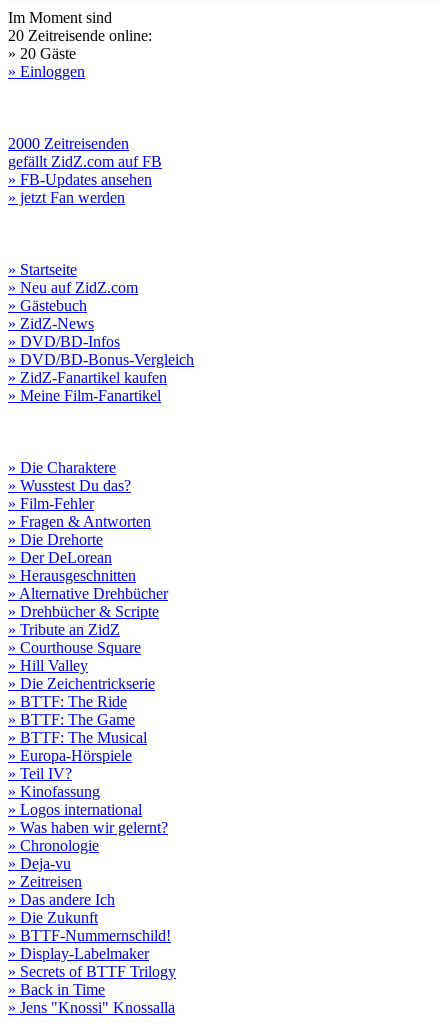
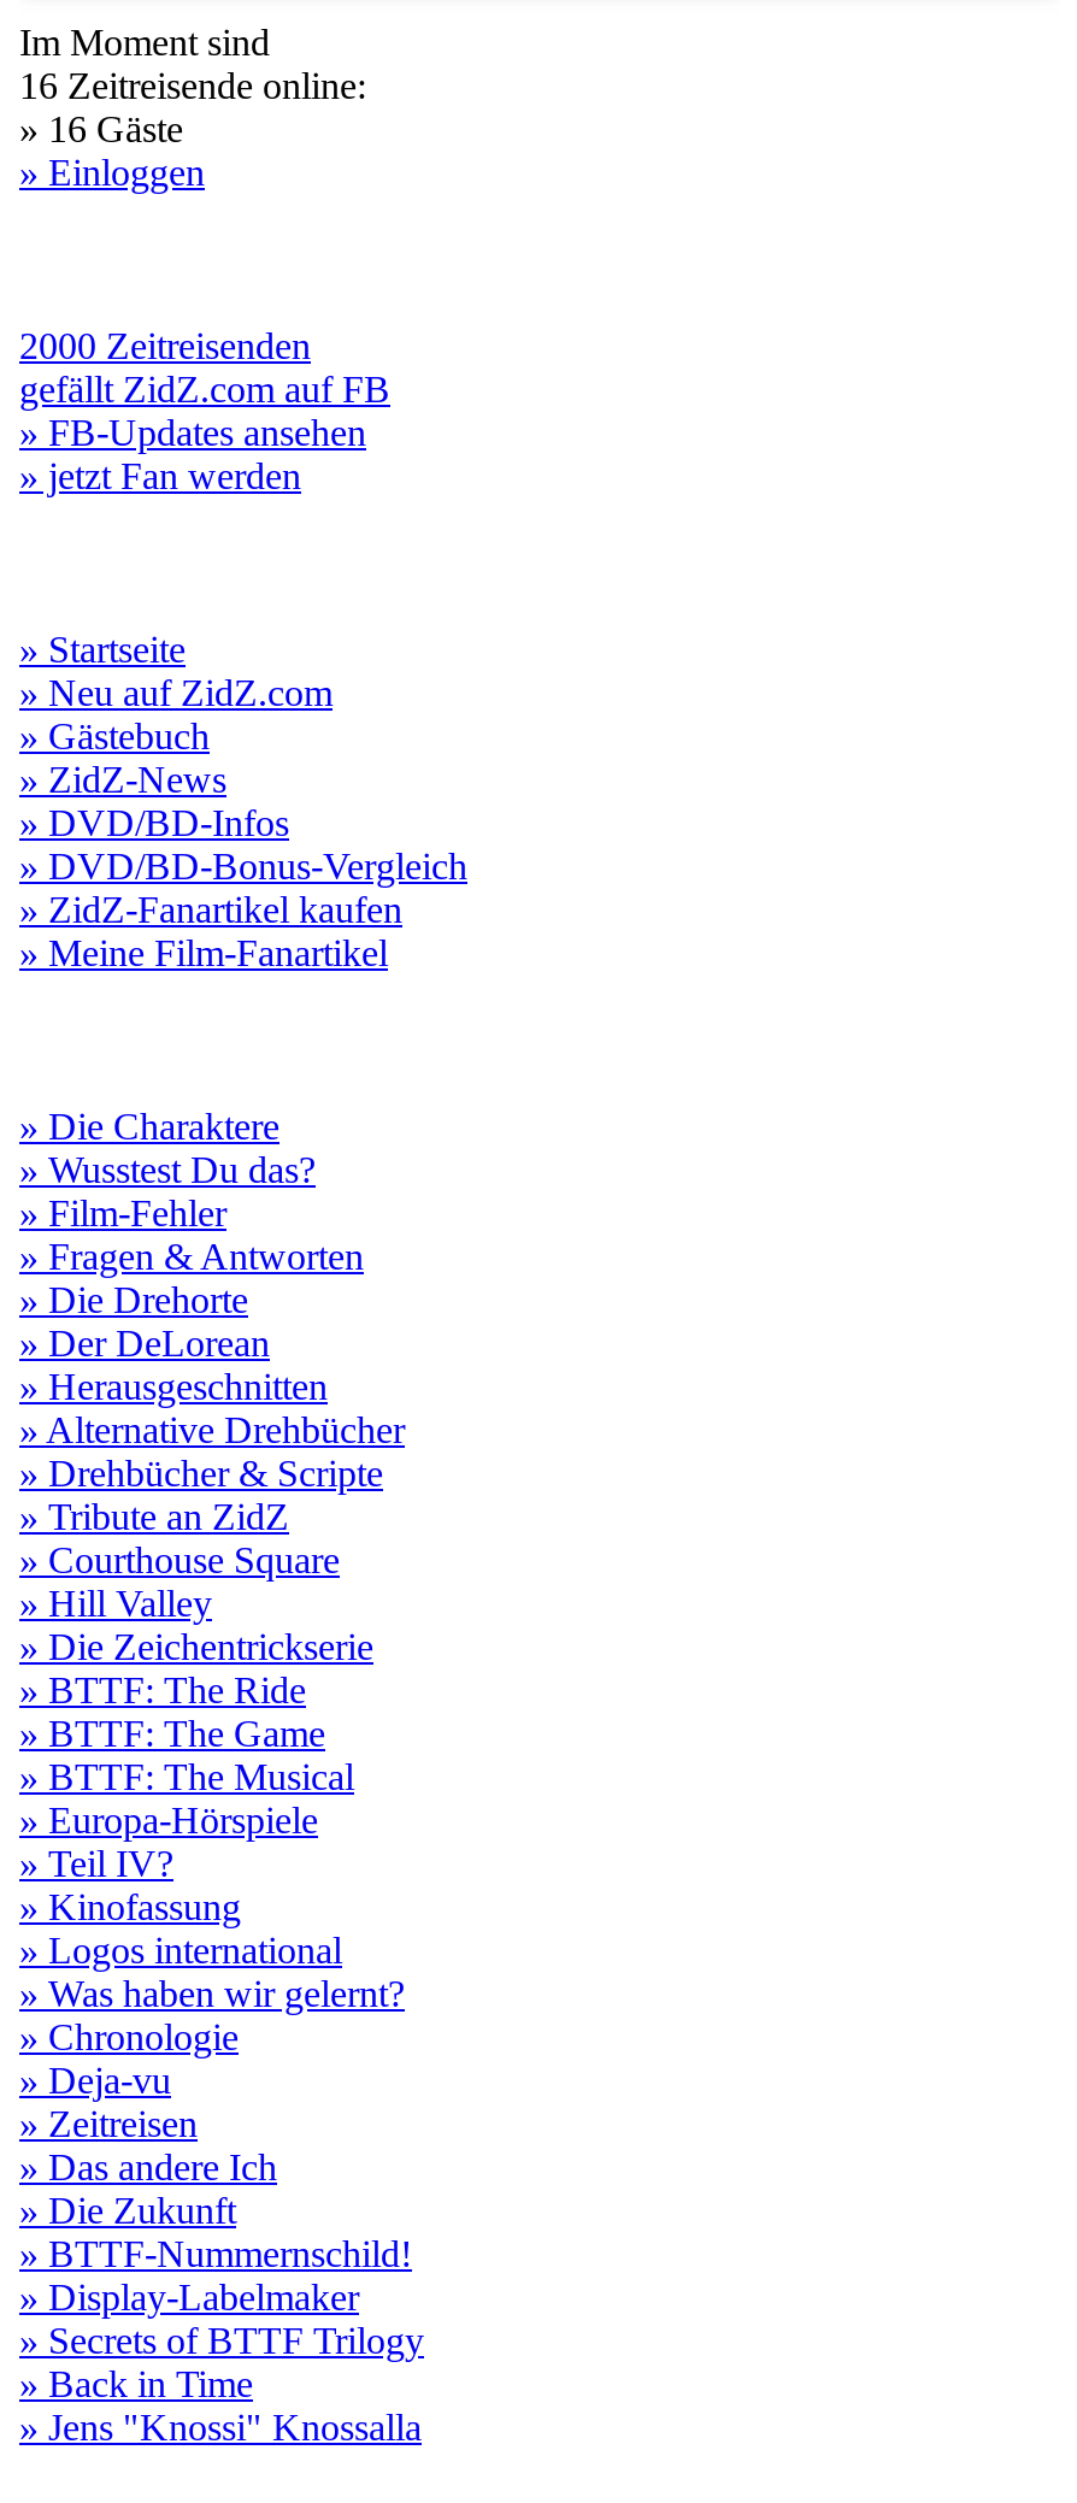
[8,27,152,44] 20 Zeitreisende online: -> [19,65,366,106] 16 Zeitreisende online:
[8,45,76,62] » 20 Gäste -> [19,108,183,149] » 16 Gäste

